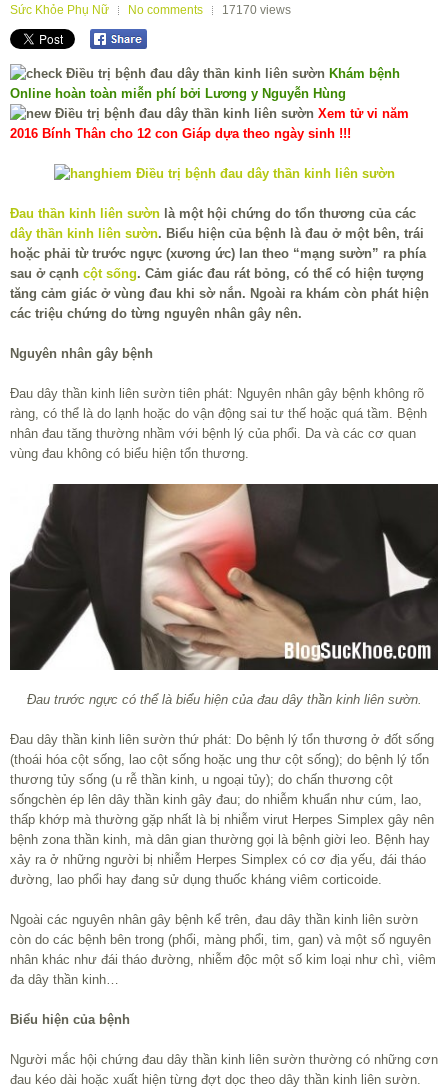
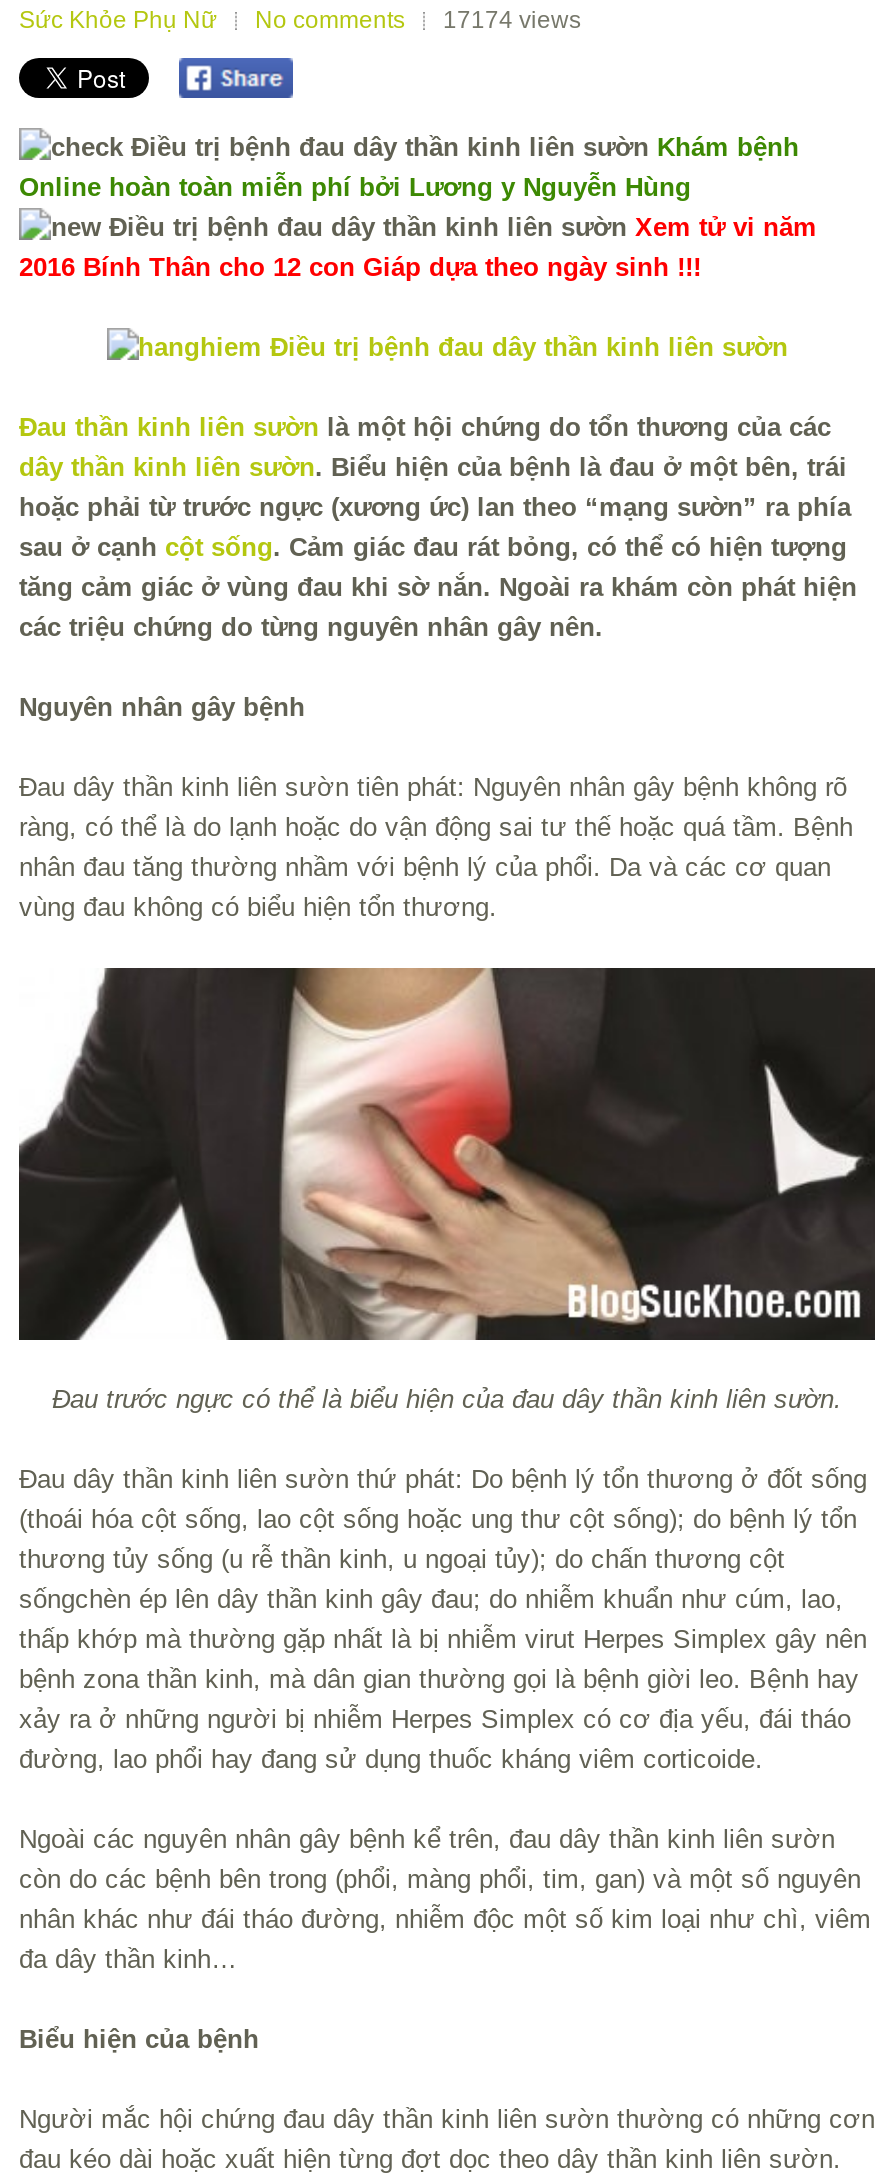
[10,3,291,17] Sức Khỏe Phụ Nữ No comments 17170 views -> [19,6,581,34] Sức Khỏe Phụ Nữ No comments 17174 views

